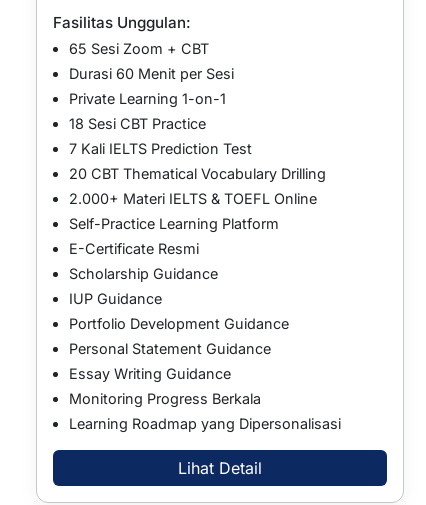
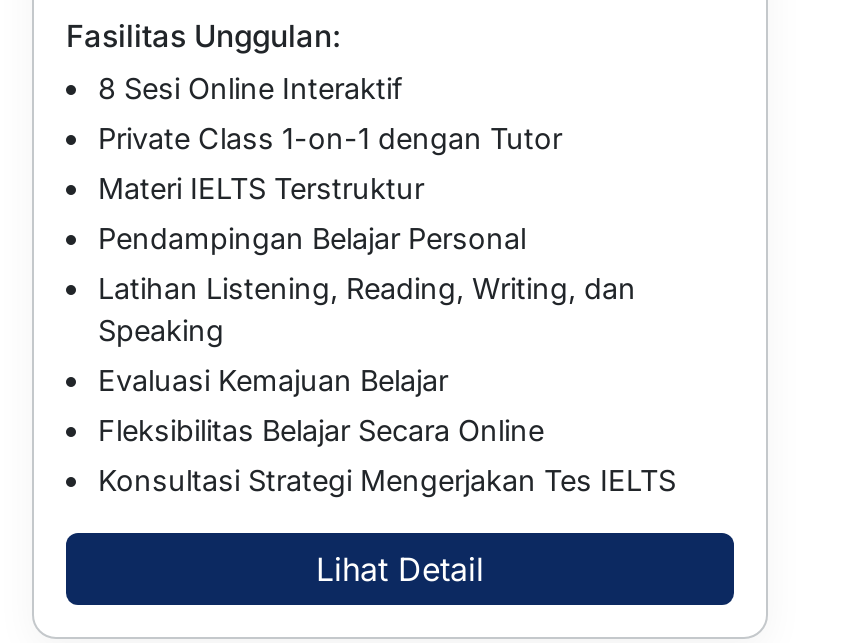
[69,40,341,432] 65 Sesi Zoom + CBT | Durasi 60 Menit per Sesi | Private Learning 1-on-1 | 18 Sesi CBT Practice | 7 Kali IELTS Prediction Test | 20 CBT Thematical Vocabulary Drilling | 2.000+ Materi IELTS & TOEFL Online | Self-Practice Learning Platform | E-Certificate Resmi | Scholarship Guidance | IUP Guidance | Portfolio Development Guidance | Personal Statement Guidance | Essay Writing Guidance | Monitoring Progress Berkala | Learning Roadmap yang Dipersonalisasi -> [98,71,676,497] 8 Sesi Online Interaktif | Private Class 1-on-1 dengan Tutor | Materi IELTS Terstruktur | Pendampingan Belajar Personal | Latihan Listening, Reading, Writing, dan | Speaking | Evaluasi Kemajuan Belajar | Fleksibilitas Belajar Secara Online | Konsultasi Strategi Mengerjakan Tes IELTS

